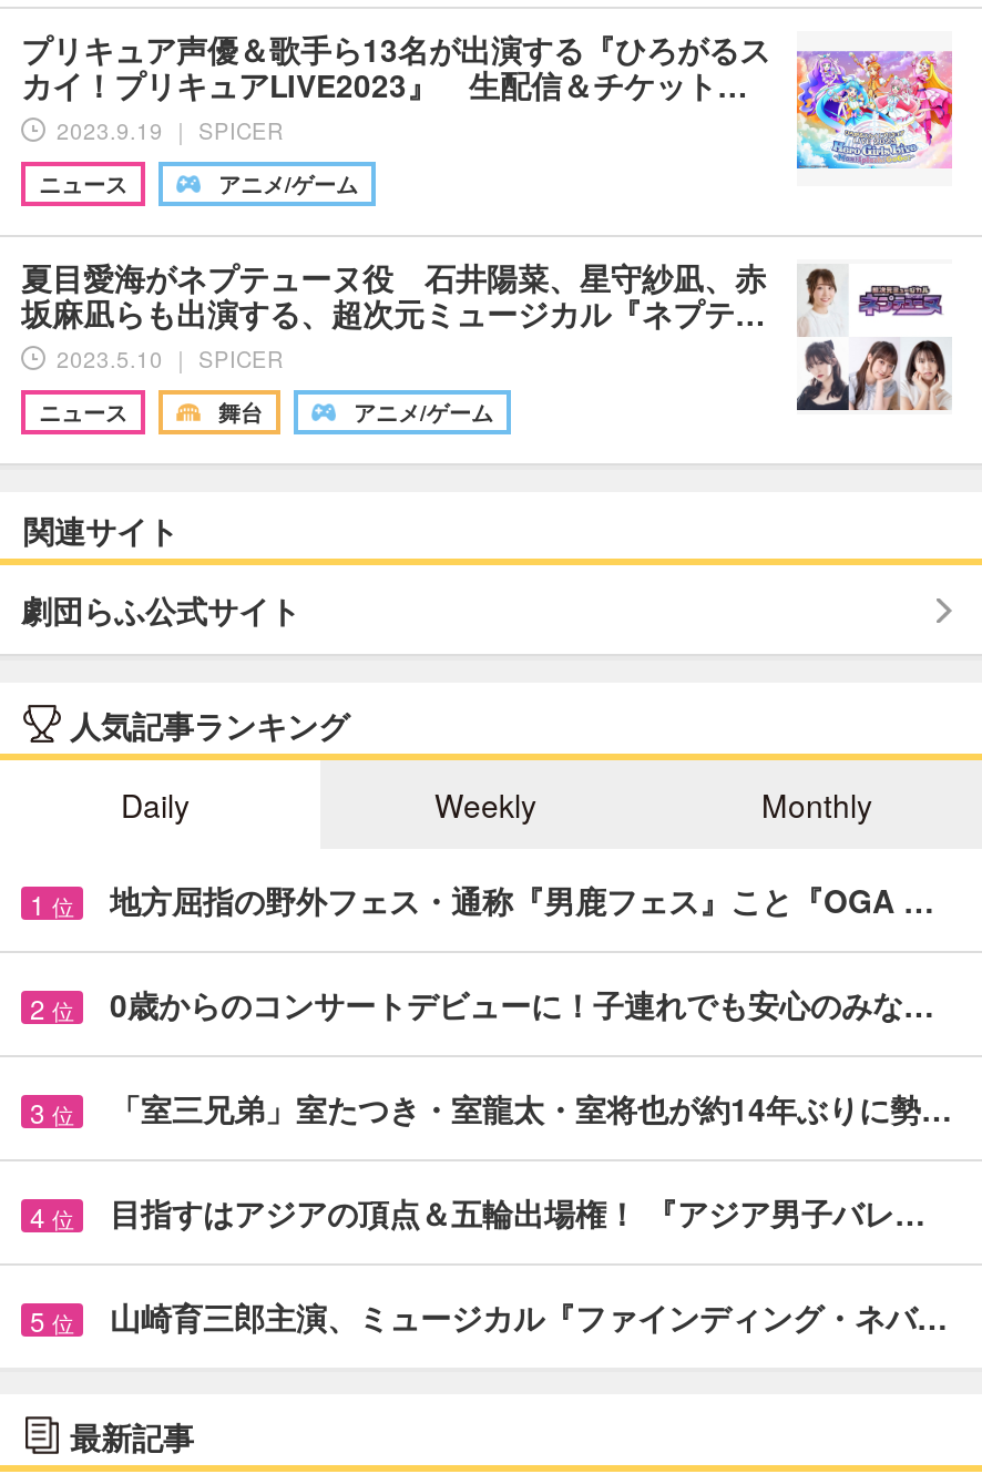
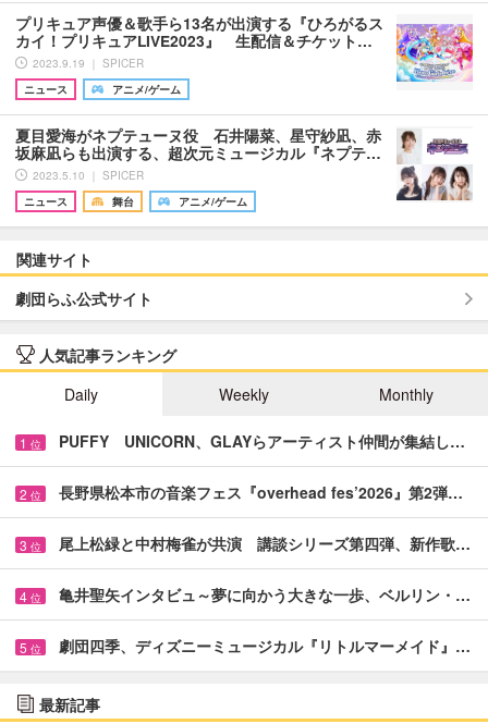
[110,879,934,923] 地方屈指の野外フェス・通称『男鹿フェス』こと『OGA … -> [59,431,465,452] PUFFY UNICORN、GLAYらアーティスト仲間が集結し…
[110,983,934,1027] 0歳からのコンサートデビューに！子連れでも安心のみな… -> [59,482,463,504] 長野県松本市の音楽フェス『overhead fes’2026』第2弾…
[110,1087,952,1132] 「室三兄弟」室たつき・室龍太・室将也が約14年ぶりに勢… -> [59,533,471,555] 尾上松緑と中村梅雀が共演 講談シリーズ第四弾、新作歌…
[110,1191,925,1236] 目指すはアジアの頂点＆五輪出場権！ 『アジア男子バレ… -> [59,584,471,606] 亀井聖矢インタビュ～夢に向かう大きな一歩、ベルリン・…
[110,1296,948,1340] 山崎育三郎主演、ミュージカル『ファインディング・ネバ… -> [59,635,471,657] 劇団四季、ディズニーミュージカル『リトルマーメイド』…

